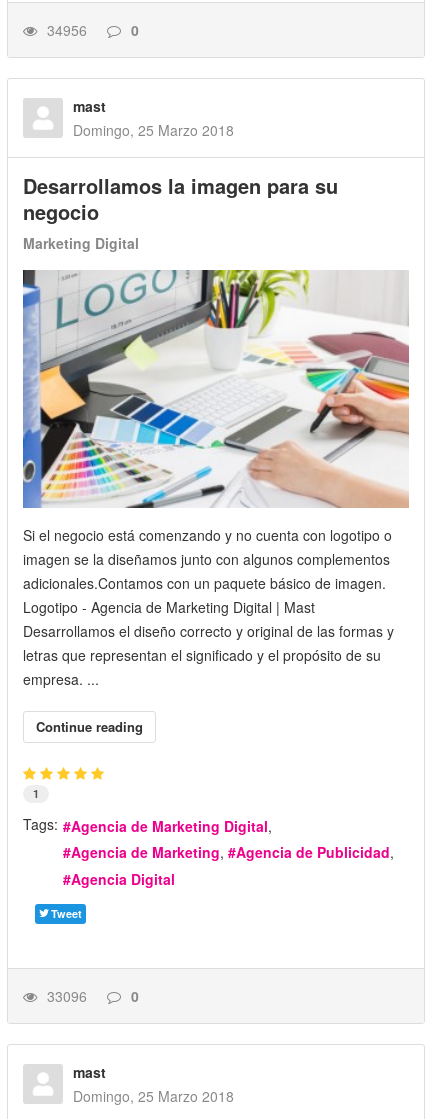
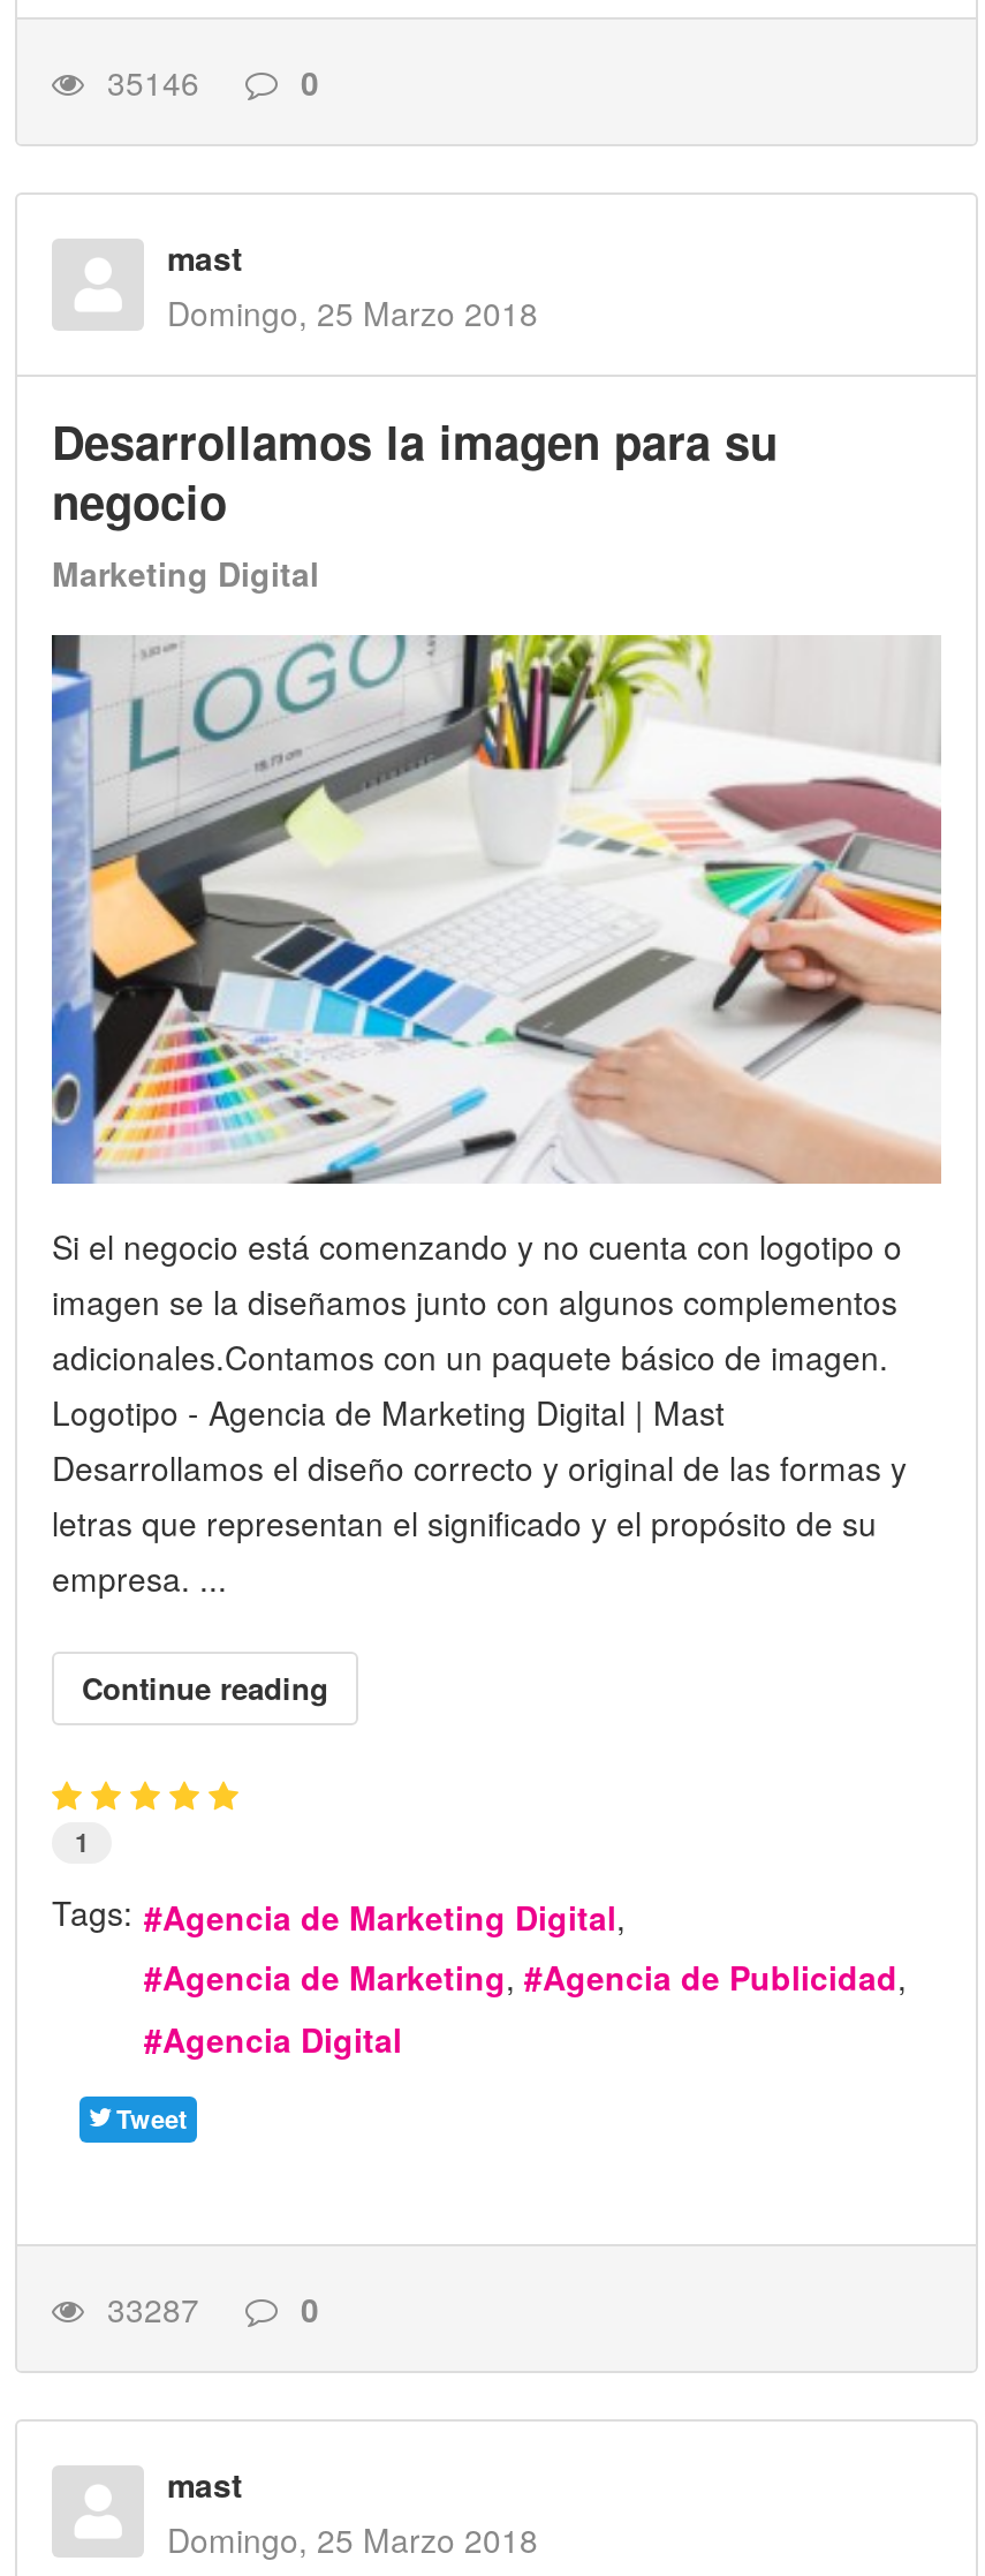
[39,20,139,40] 34956 0 -> [89,59,319,105] 35146 0
[39,986,139,1006] 33096 0 -> [89,2285,319,2331] 33287 0

